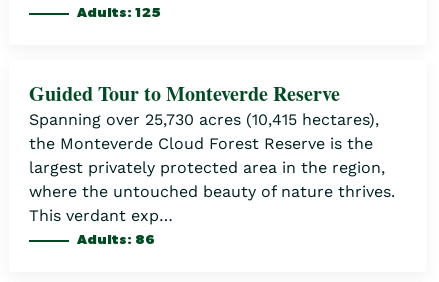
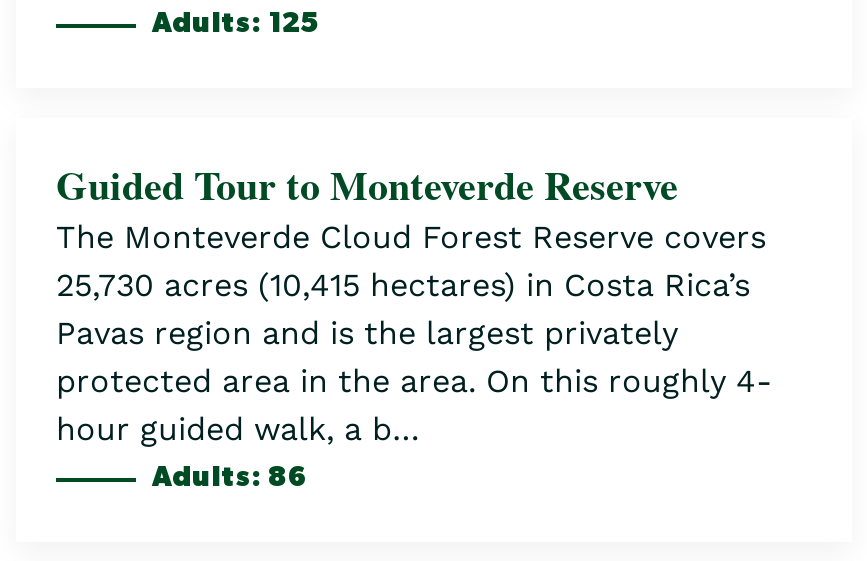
[29,109,395,224] Spanning over 25,730 acres (10,415 hectares), | the Monteverde Cloud Forest Reserve is the | largest privately protected area in the region, | where the untouched beauty of nature thrives. | This verdant exp… -> [56,217,772,447] The Monteverde Cloud Forest Reserve covers | 25,730 acres (10,415 hectares) in Costa Rica’s | Pavas region and is the largest privately | protected area in the area. On this roughly 4- | hour guided walk, a b…

